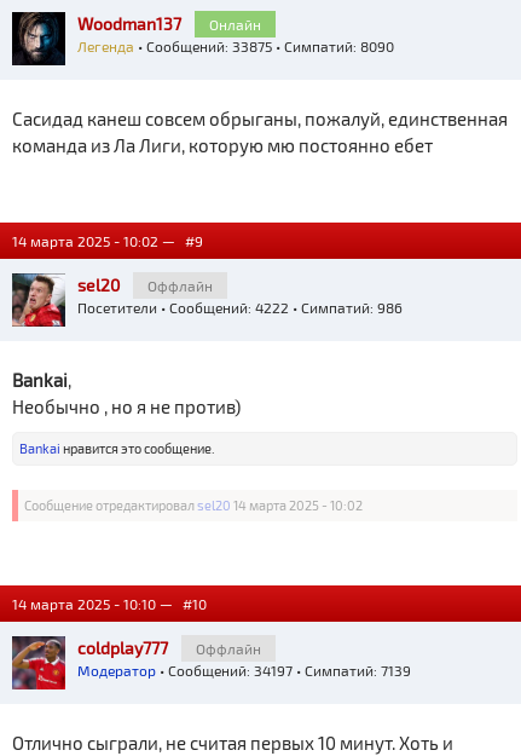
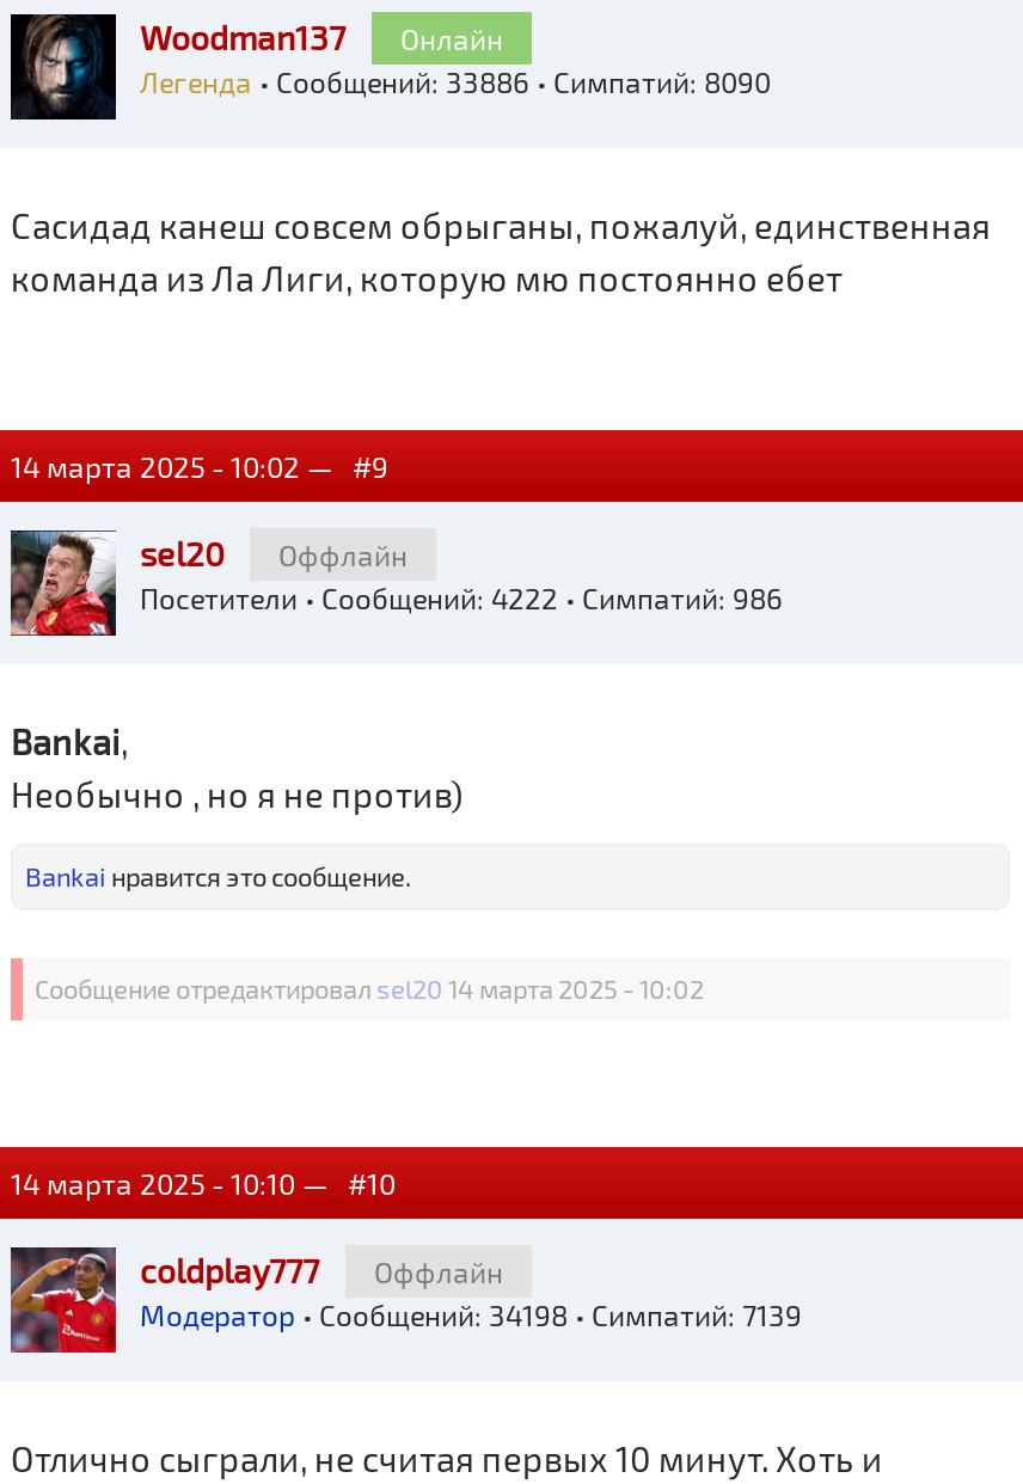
[77,37,394,54] Легенда • Сообщений: 33875 • Симпатий: 8090 -> [140,65,771,98] Легенда • Сообщений: 33886 • Симпатий: 8090
[77,662,411,679] Модератор • Сообщений: 34197 • Симпатий: 7139 -> [140,1298,802,1331] Модератор • Сообщений: 34198 • Симпатий: 7139

